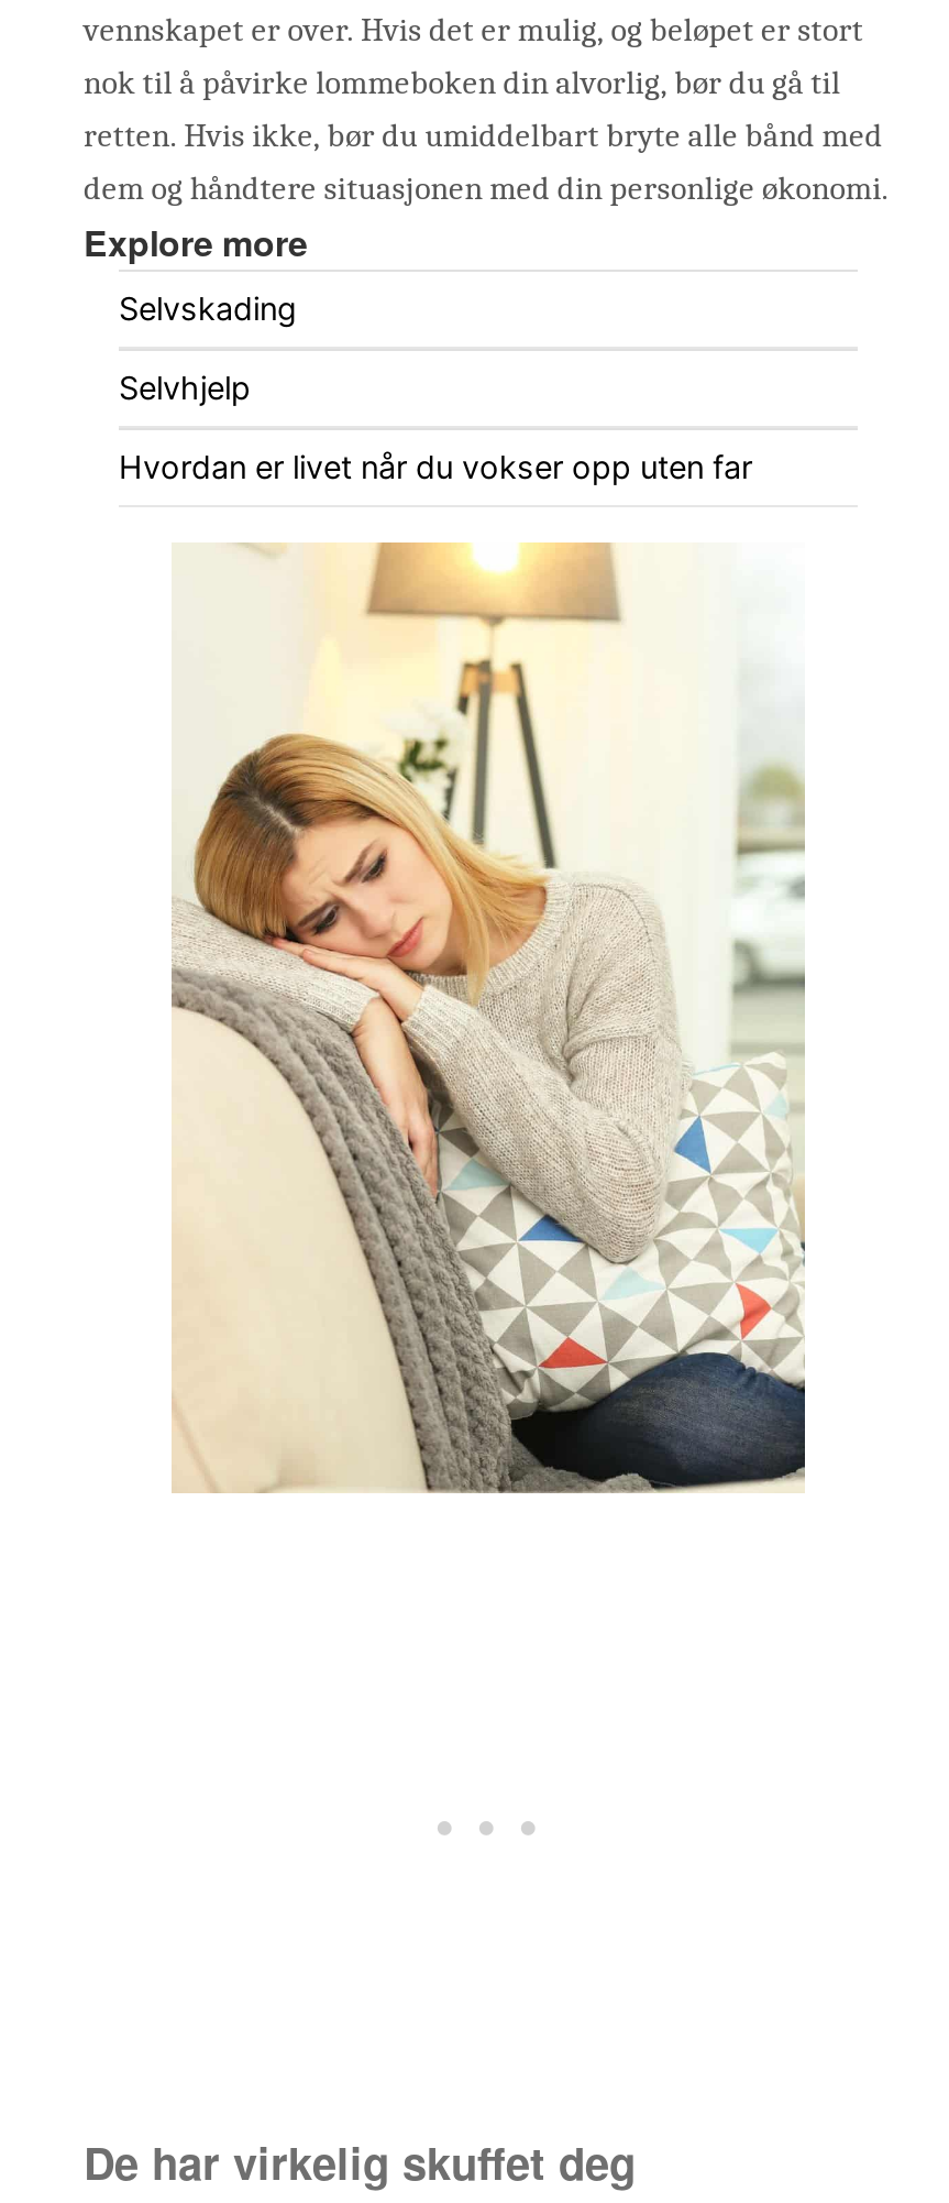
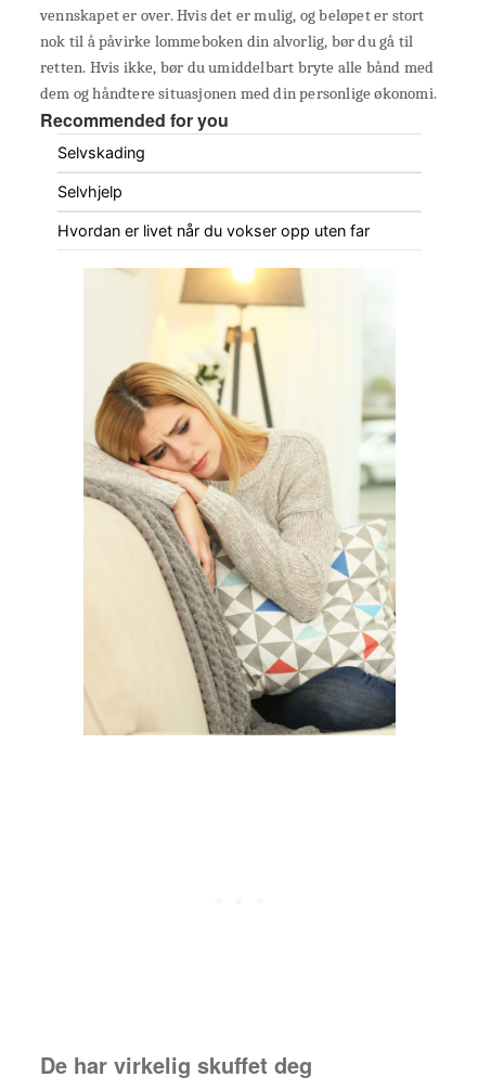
[84,217,308,268] Explore more -> [40,107,229,132] Recommended for you

